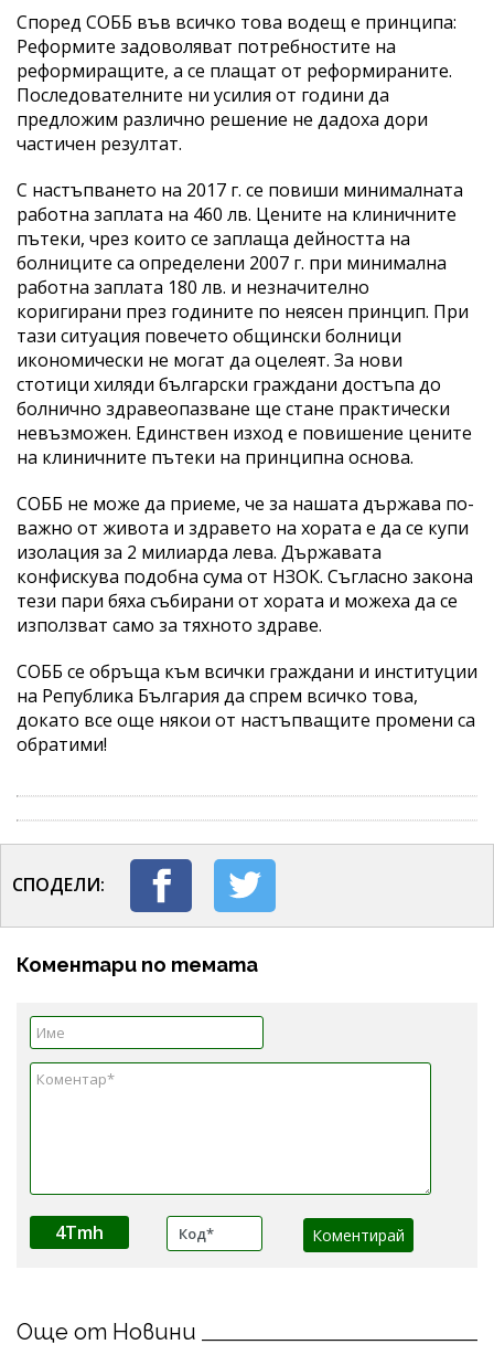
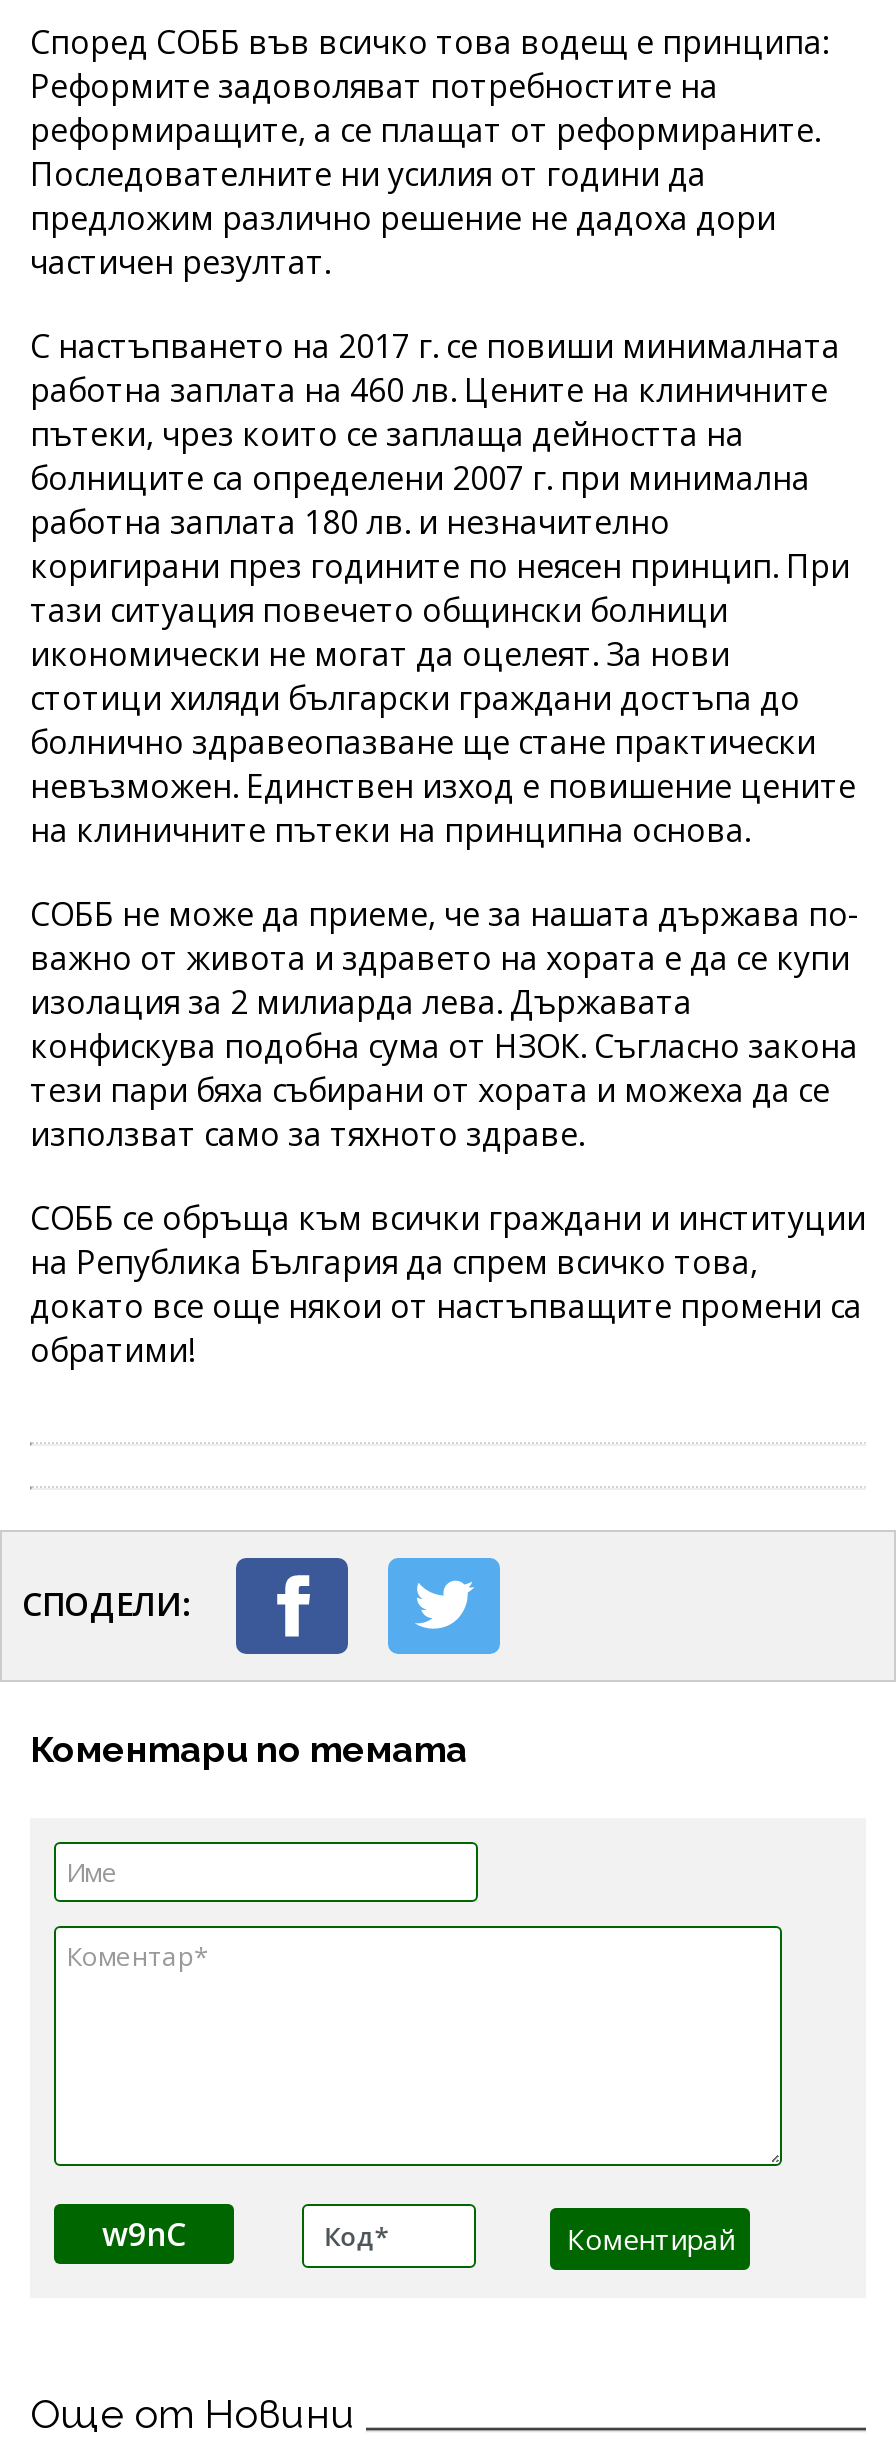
[55,1220,104,1245] 4Tmh -> [102,2212,186,2256] w9nC

